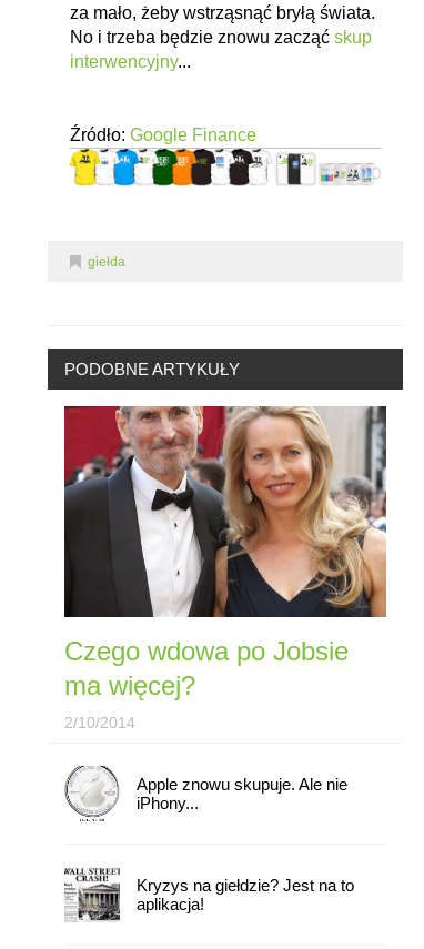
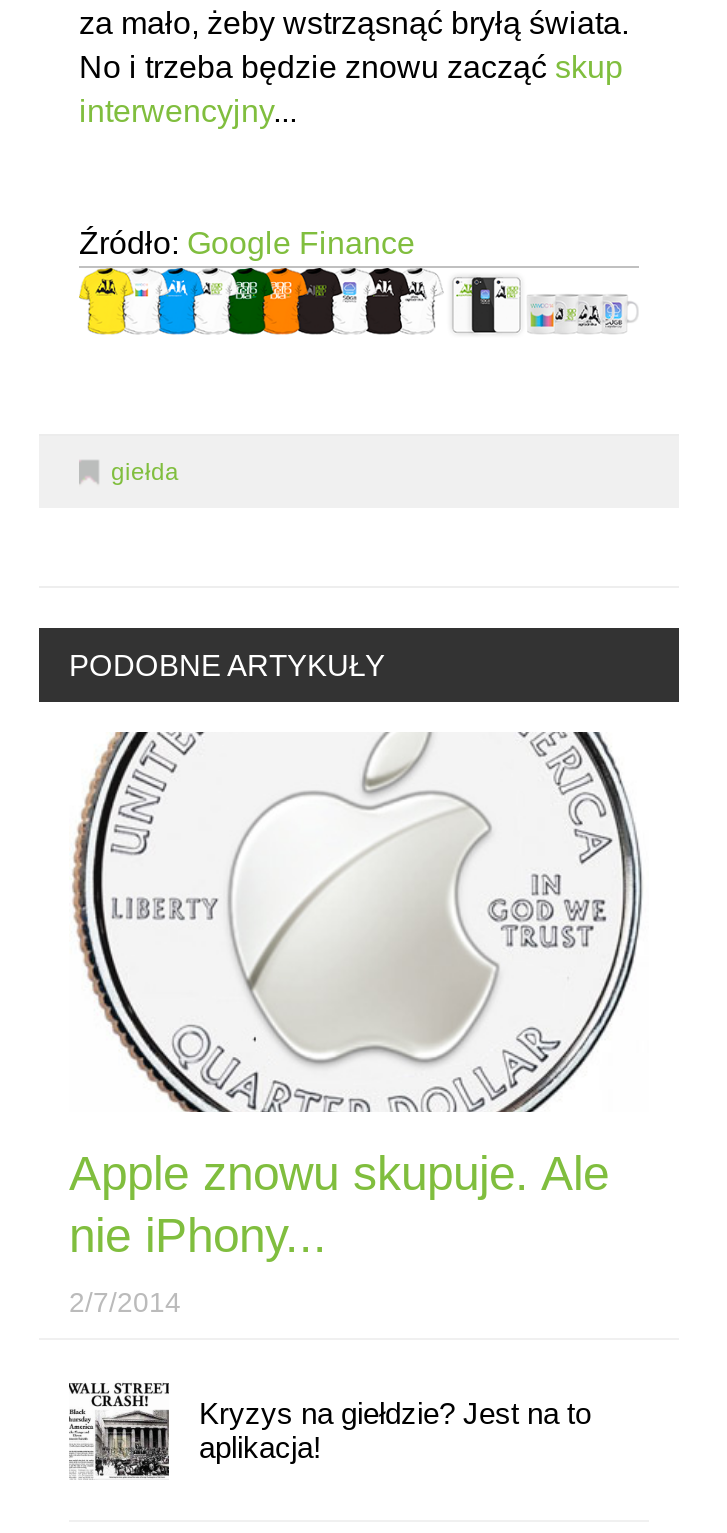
[63,405,387,813] [image] | Czego wdowa po Jobsie | ma więcej? | 2/10/2014 | Apple znowu skupuje. Ale nie | iPhony... -> [69,730,649,1318] [image] | Apple znowu skupuje. Ale | nie iPhony... | 2/7/2014

